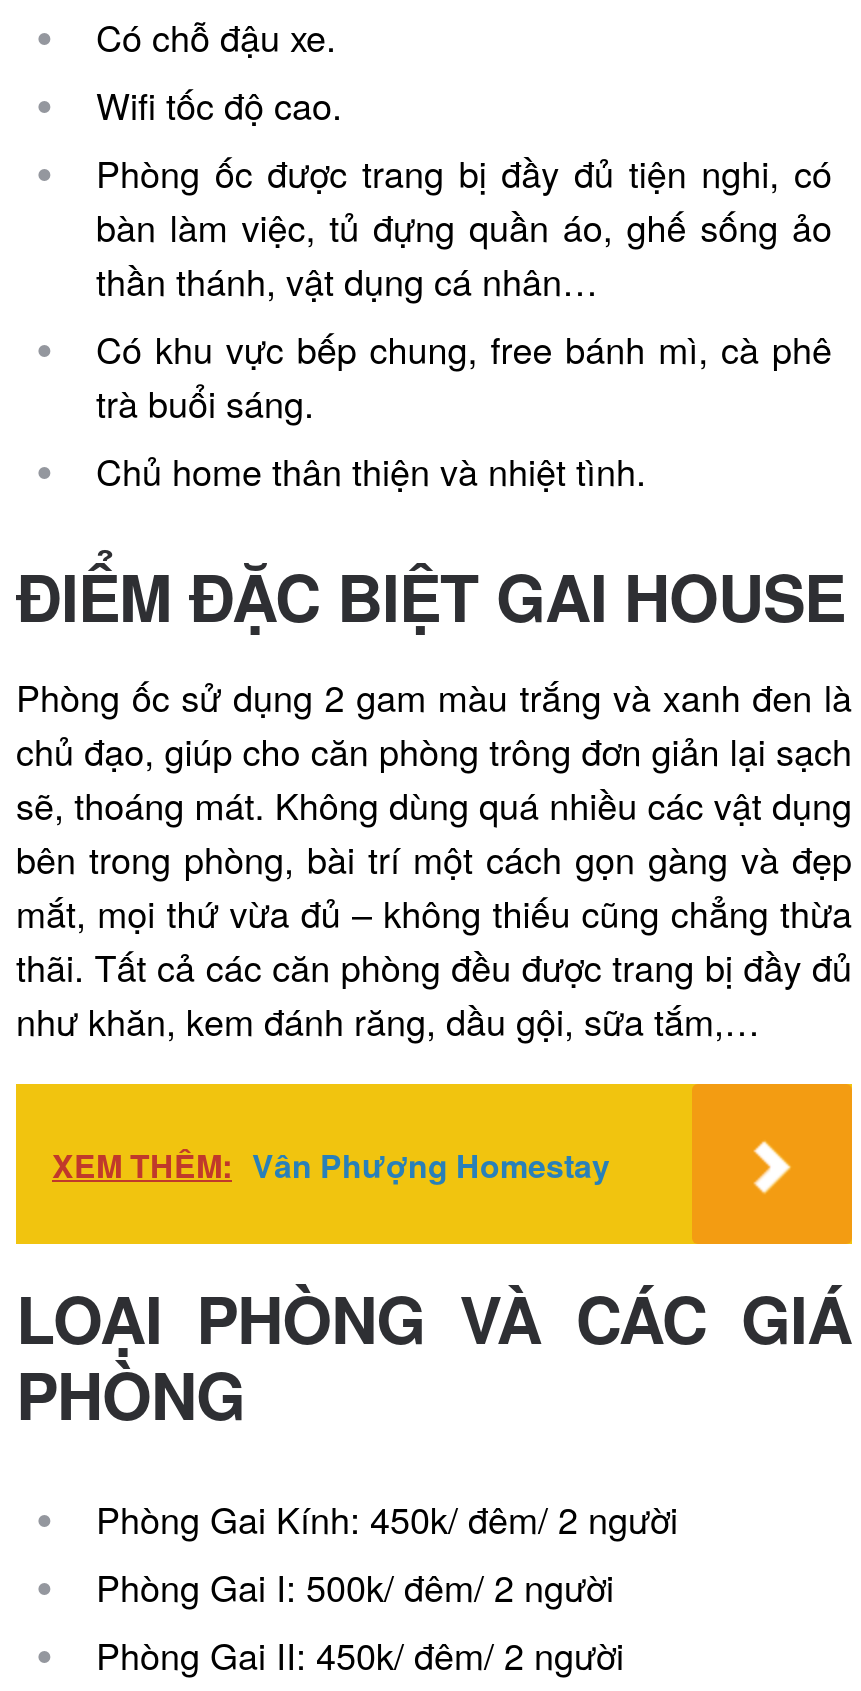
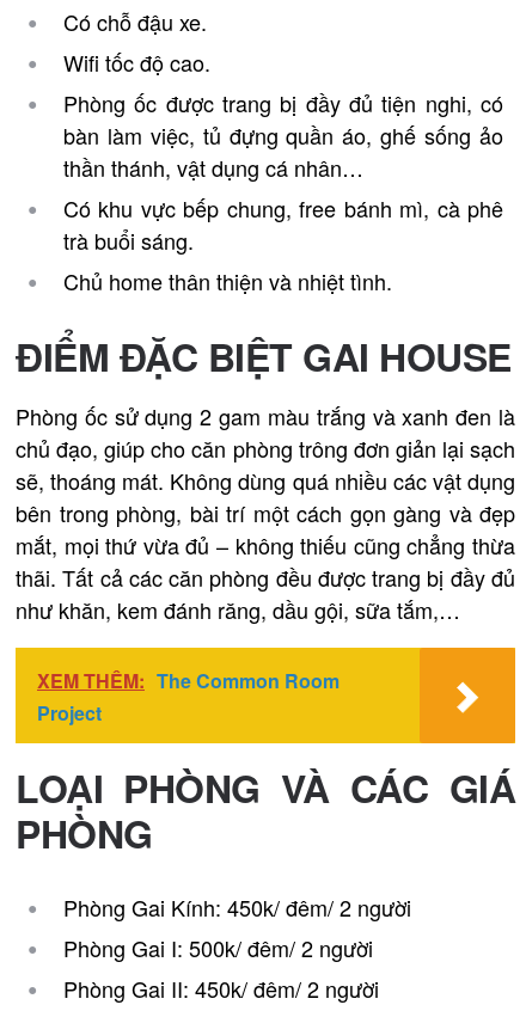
[52,1142,610,1188] XEM THÊM: Vân Phượng Homestay -> [37,667,340,727] XEM THÊM: The Common Room | Project

